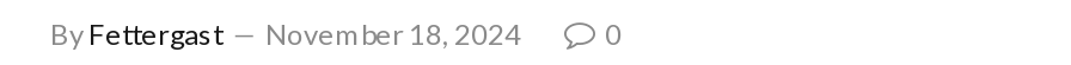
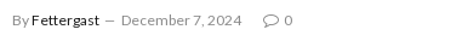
[50,17,521,53] By Fettergast November 18, 2024 -> [12,11,241,29] By Fettergast December 7, 2024

